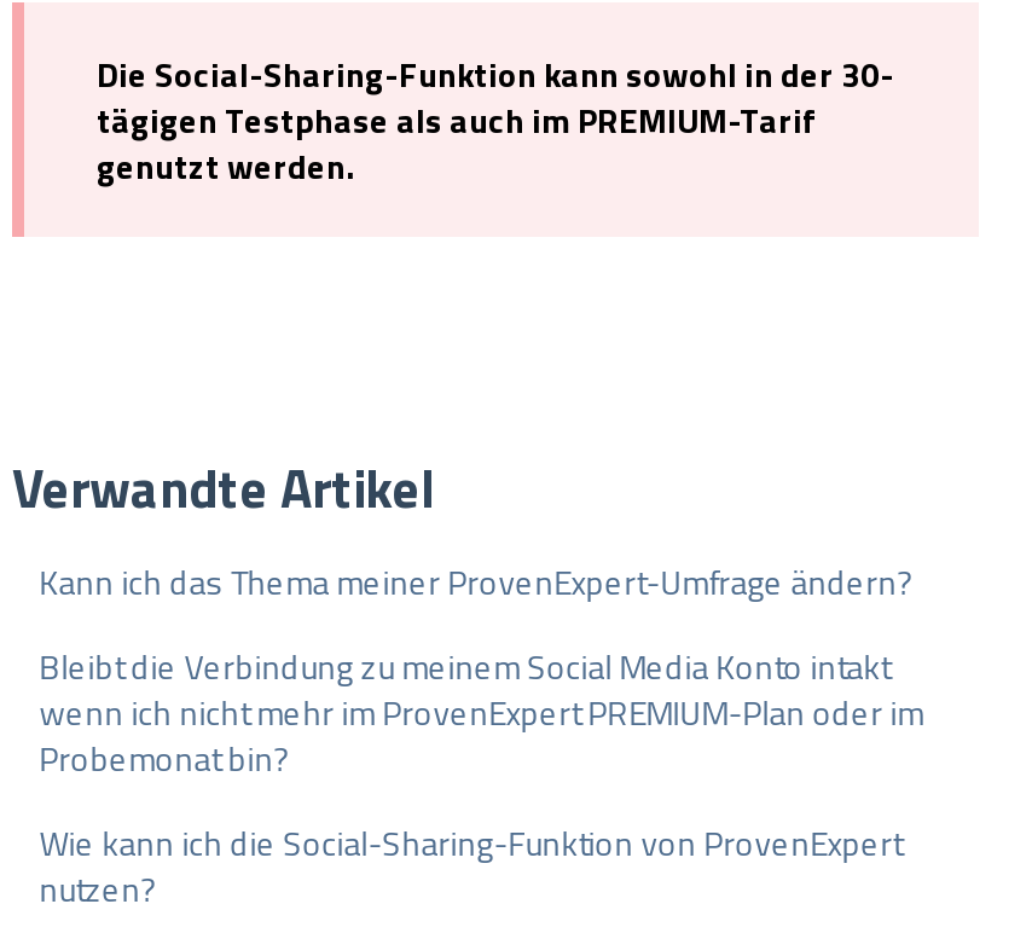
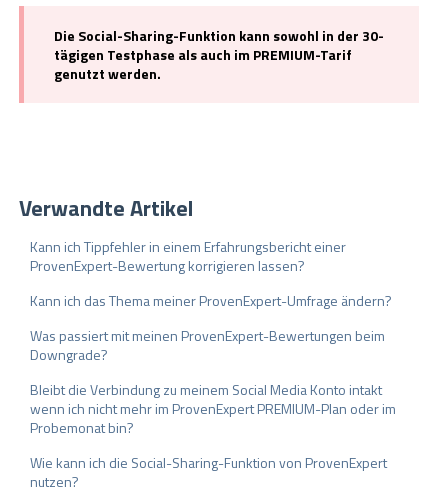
none -> [30,236,346,276] Kann ich Tippfehler in einem Erfahrungsbericht einer | ProvenExpert-Bewertung korrigieren lassen?
none -> [30,325,385,365] Was passiert mit meinen ProvenExpert-Bewertungen beim | Downgrade?

